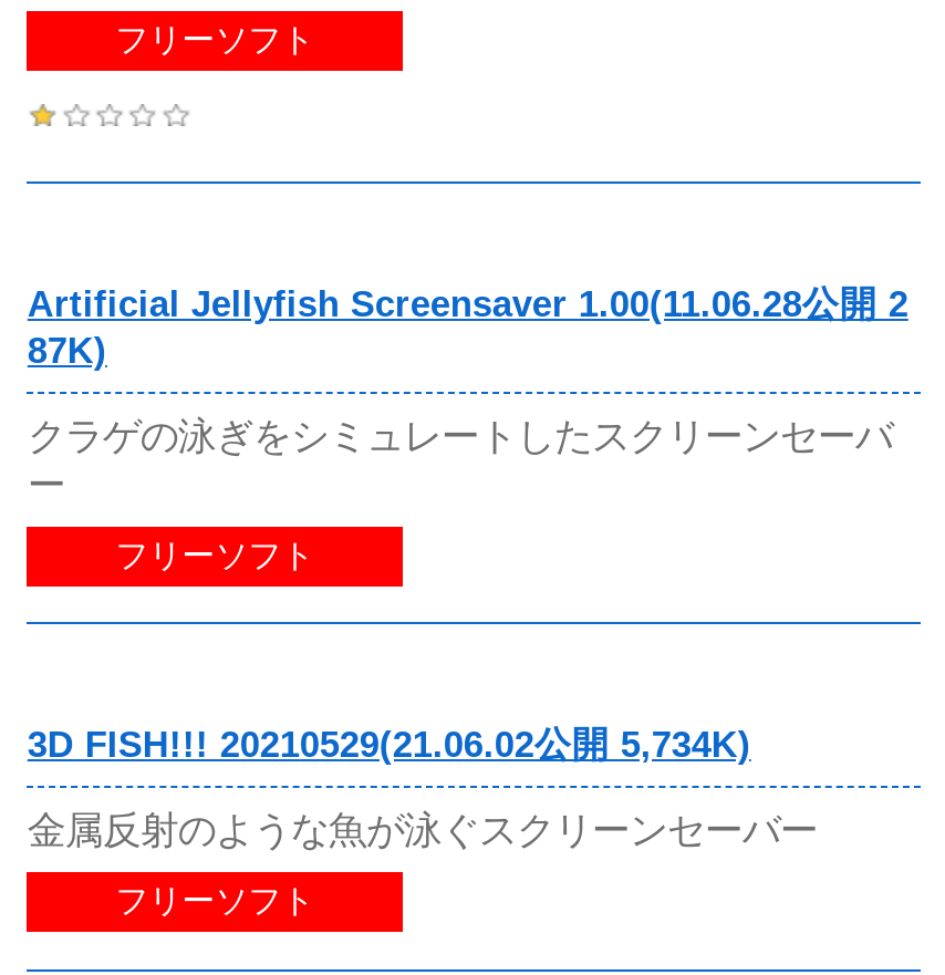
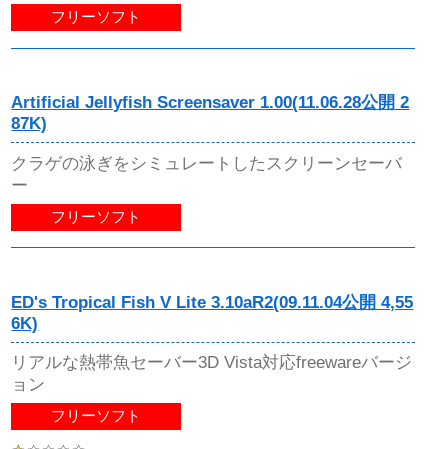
moved [27,283,908,574] -> [11,93,409,225]: Artificial Jellyfish Screensaver 1.00(11.06.28公開 2 | 87K) | クラゲの泳ぎをシミュレートしたスクリーンセーバ | フリーソフト
[27,724,751,766] 3D FISH!!! 20210529(21.06.02公開 5,734K) -> [11,293,413,333] ED's Tropical Fish V Lite 3.10aR2(09.11.04公開 4,55 | 6K)
[27,809,818,853] 金属反射のような魚が泳ぐスクリーンセーバー -> [11,352,412,394] リアルな熱帯魚セーバー3D Vista対応freewareバージ | ョン

